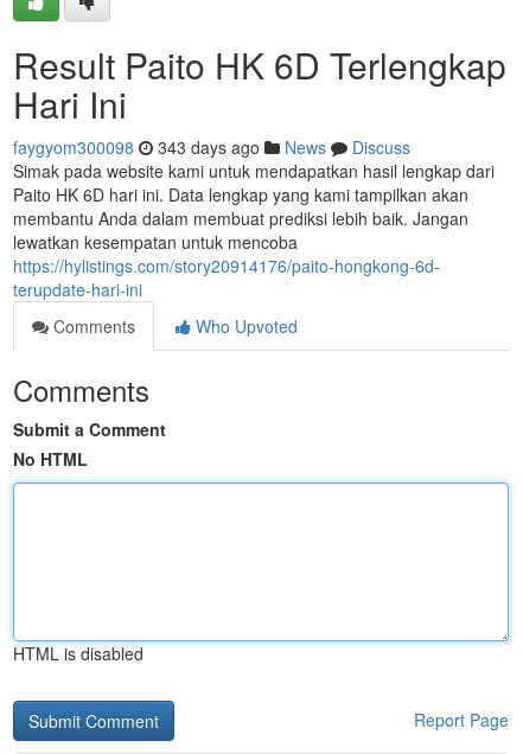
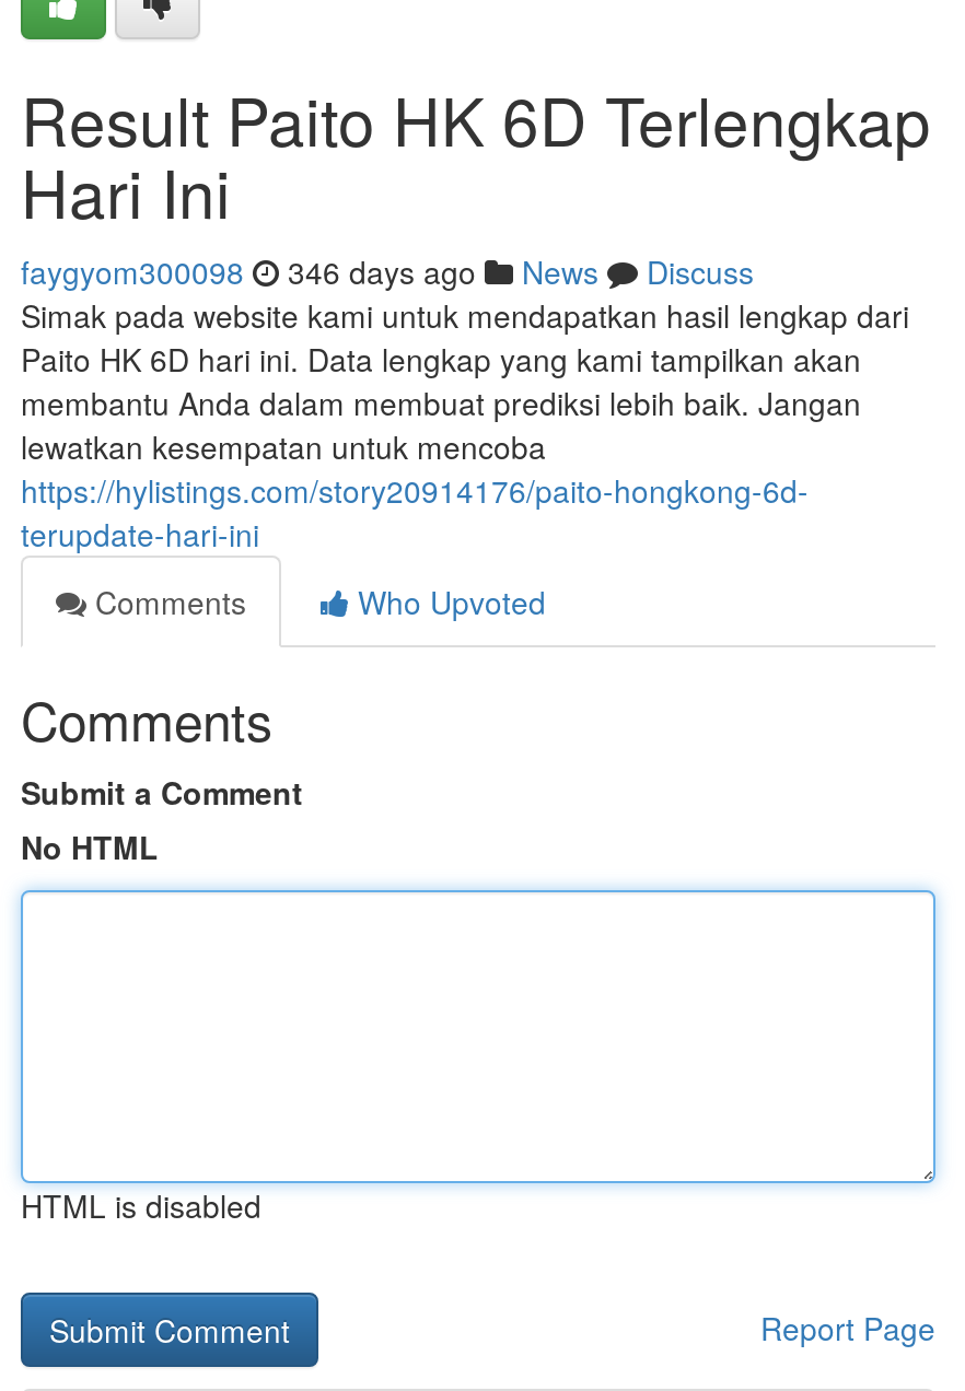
[13,135,410,159] faygyom300098 343 days ago News Discuss -> [21,249,754,293] faygyom300098 346 days ago News Discuss

